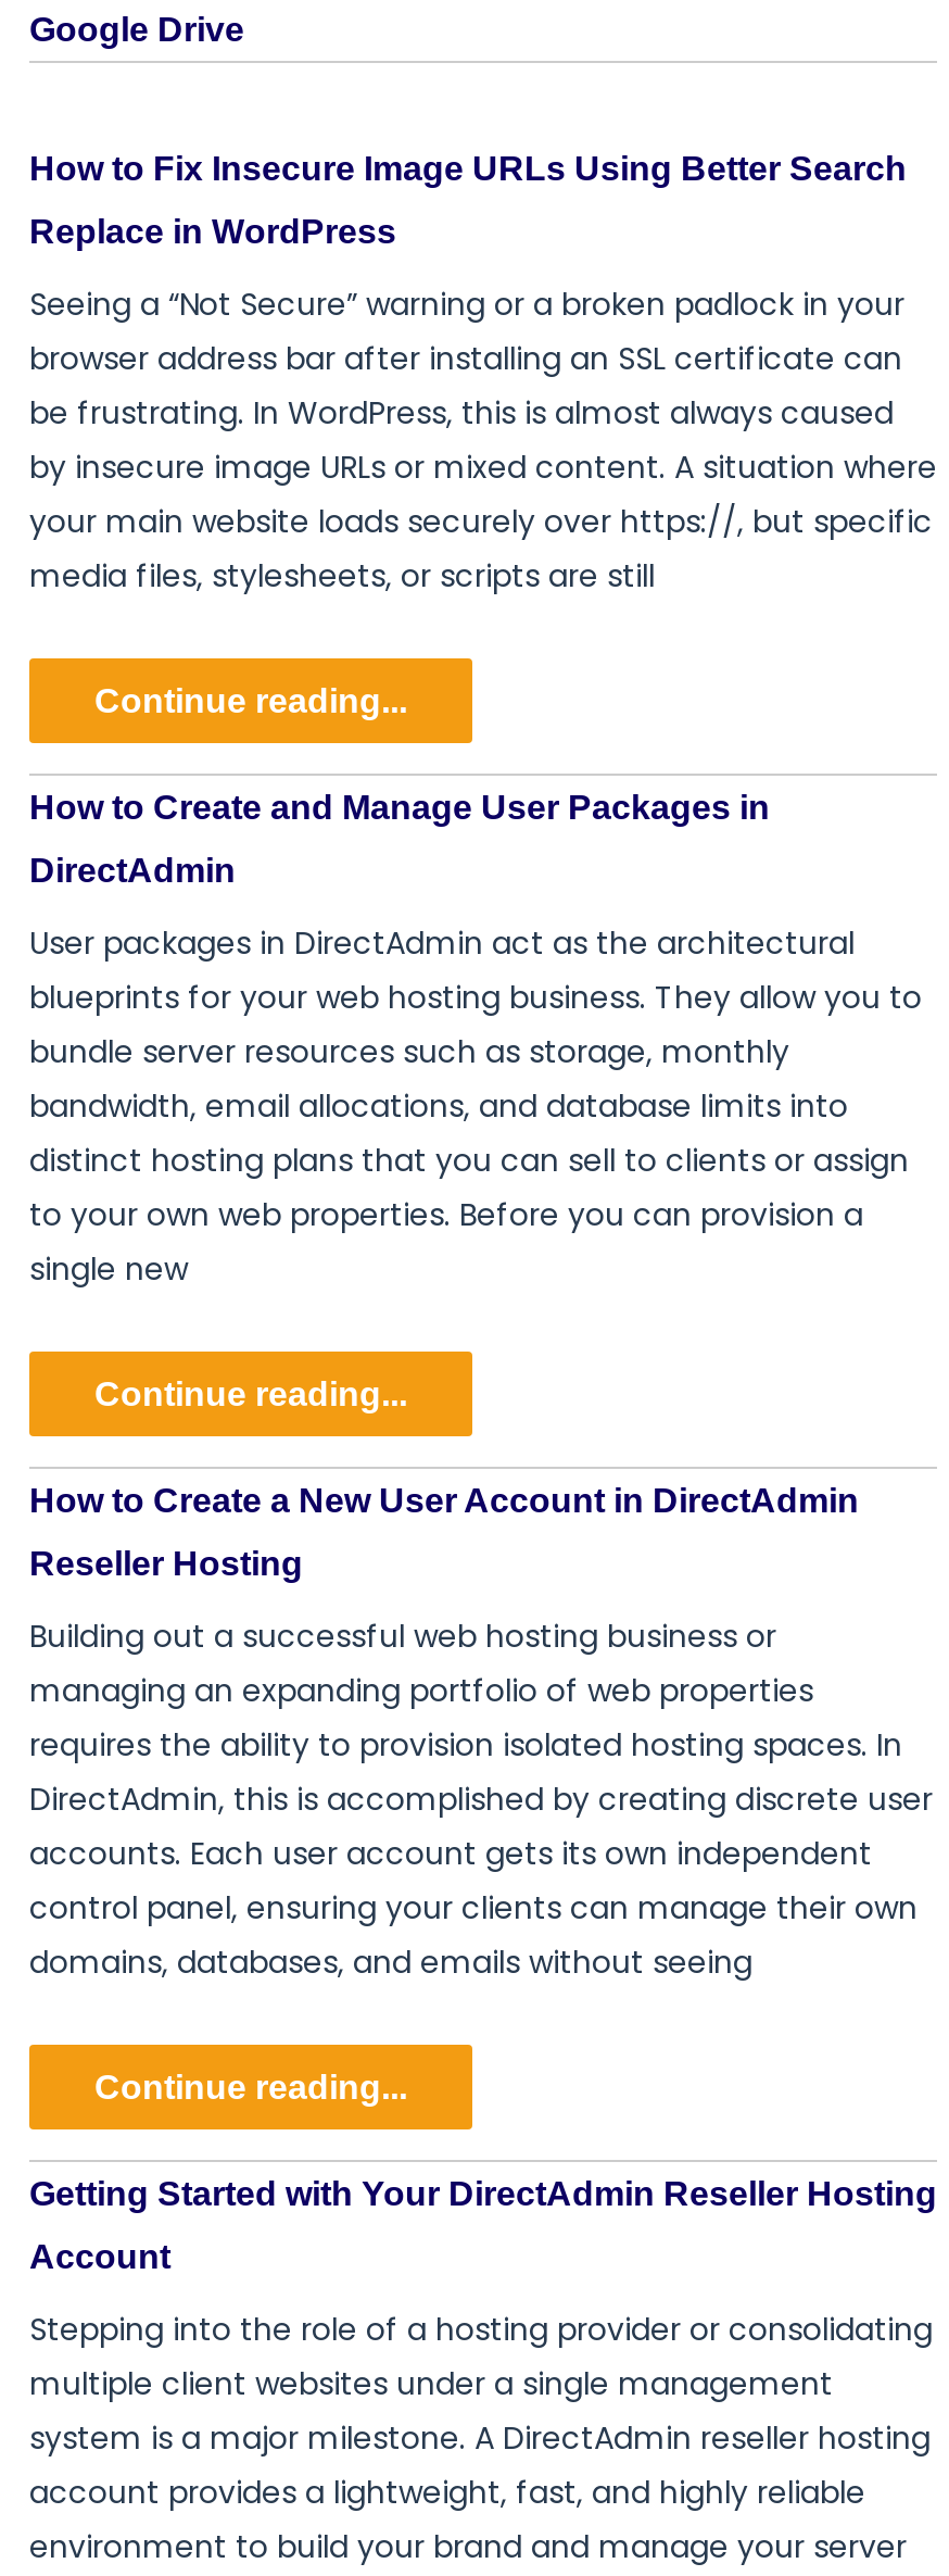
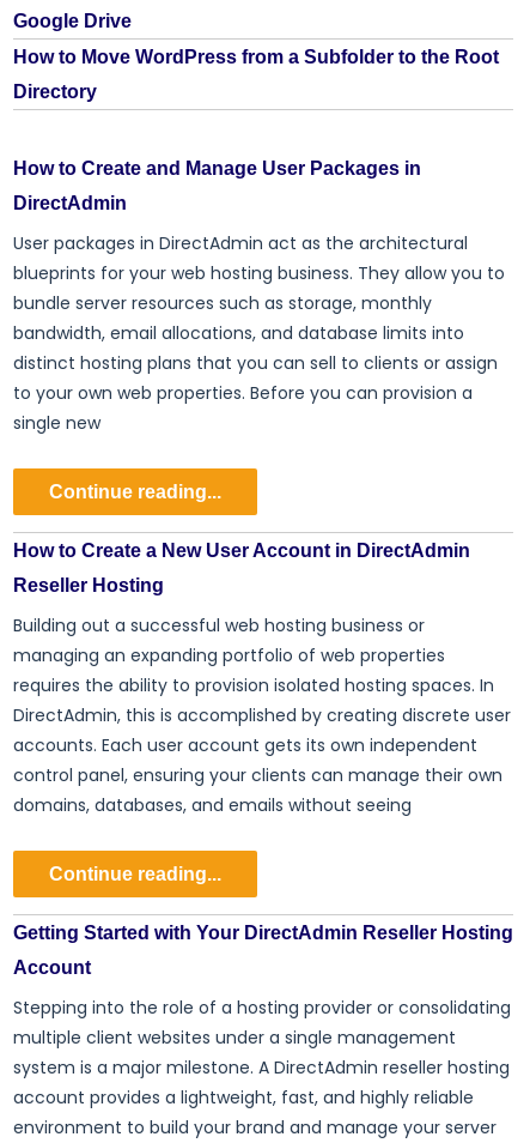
[29,151,937,720] How to Fix Insecure Image URLs Using Better Search | Replace in WordPress | Seeing a “Not Secure” warning or a broken padlock in your | browser address bar after installing an SSL certificate can | be frustrating. In WordPress, this is almost always caused | by insecure image URLs or mixed content. A situation where | your main website loads securely over https://, but specific | media files, stylesheets, or scripts are still | Continue reading... -> [13,46,499,101] How to Move WordPress from a Subfolder to the Root | Directory

